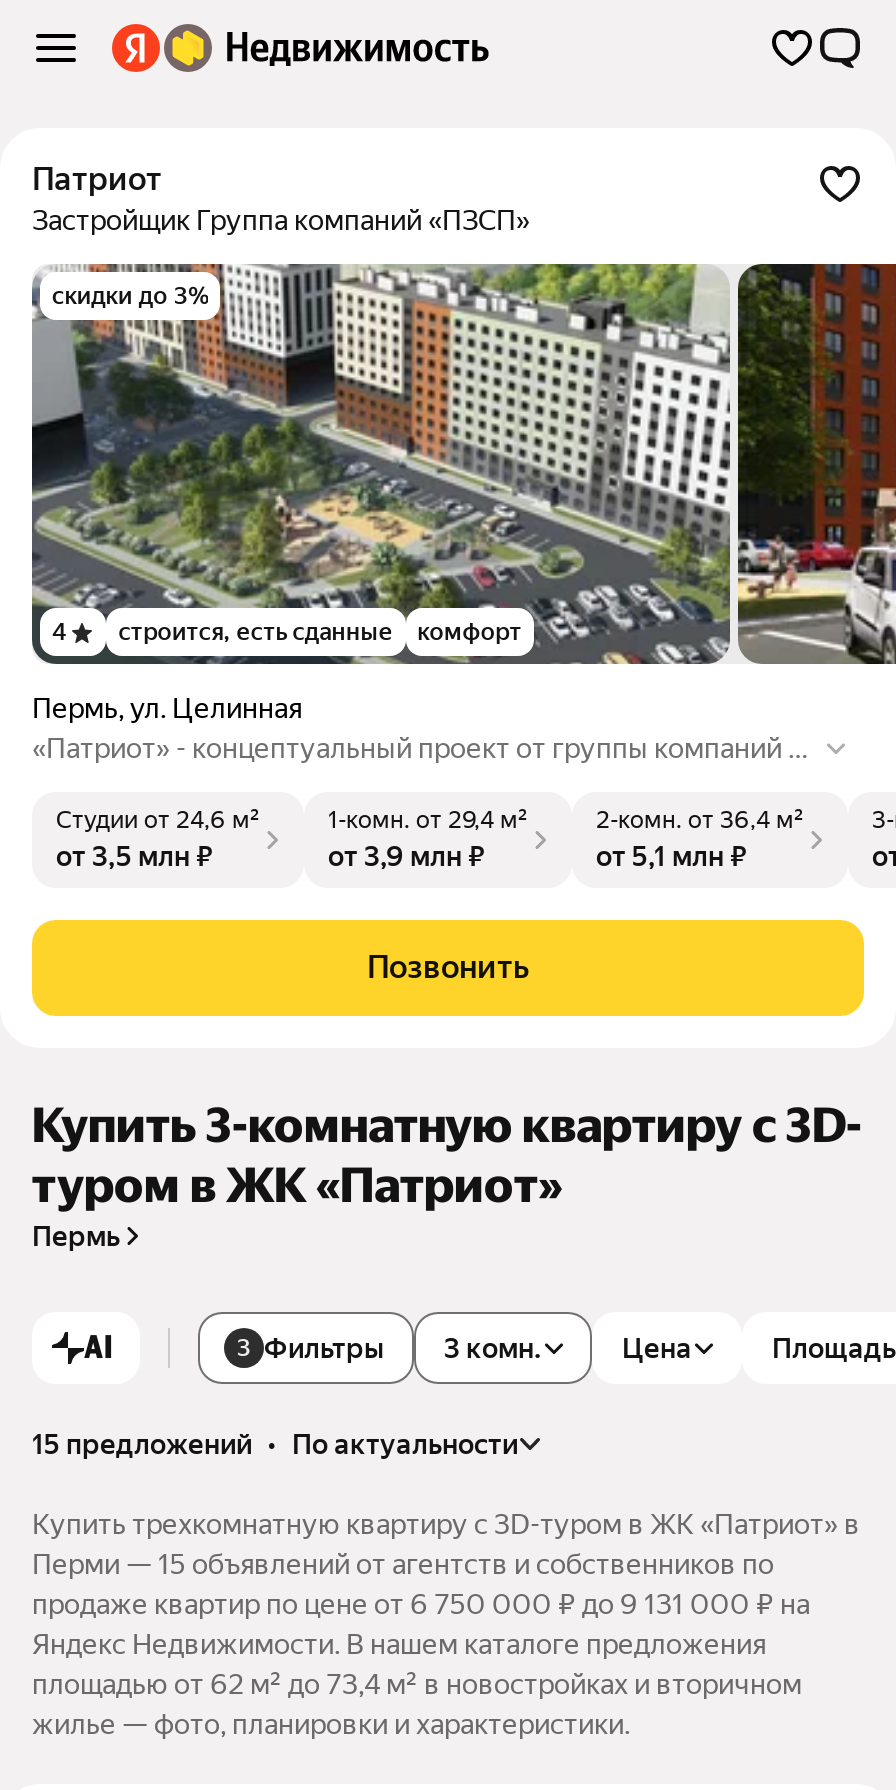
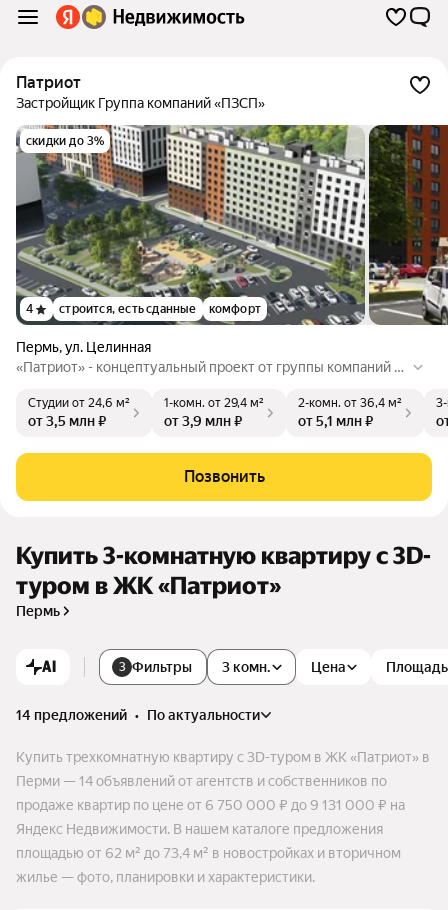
[32,1428,518,1460] 15 предложений • по актуальности -> [16,707,260,723] 14 предложений • по актуальности
[32,1548,774,1580] Перми — 15 объявлений от агентств и собственников по -> [16,773,387,789] Перми — 14 объявлений от агентств и собственников по

